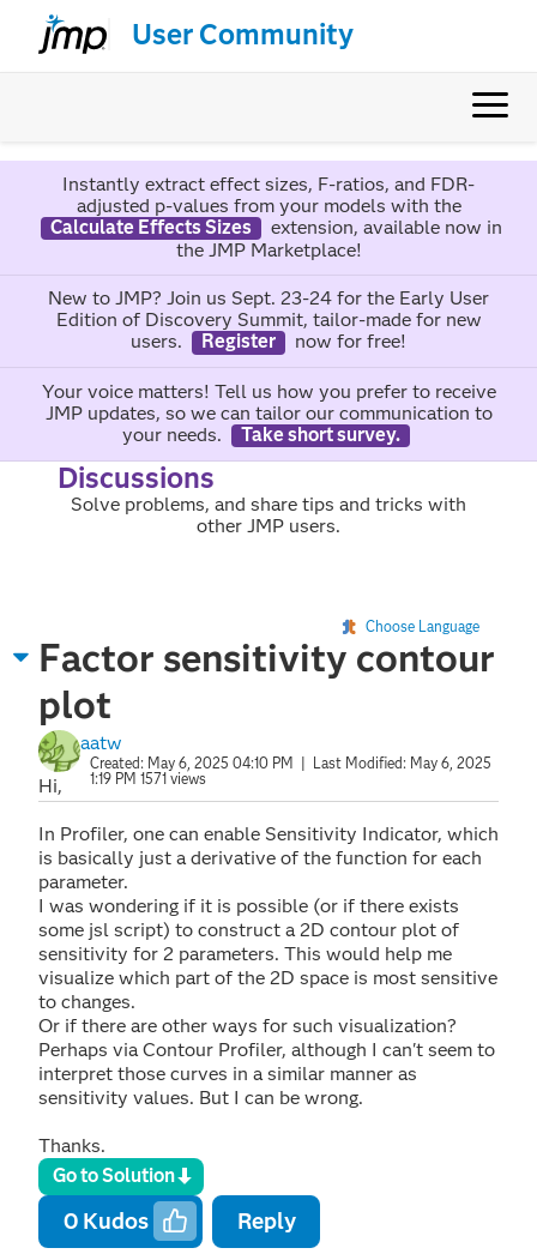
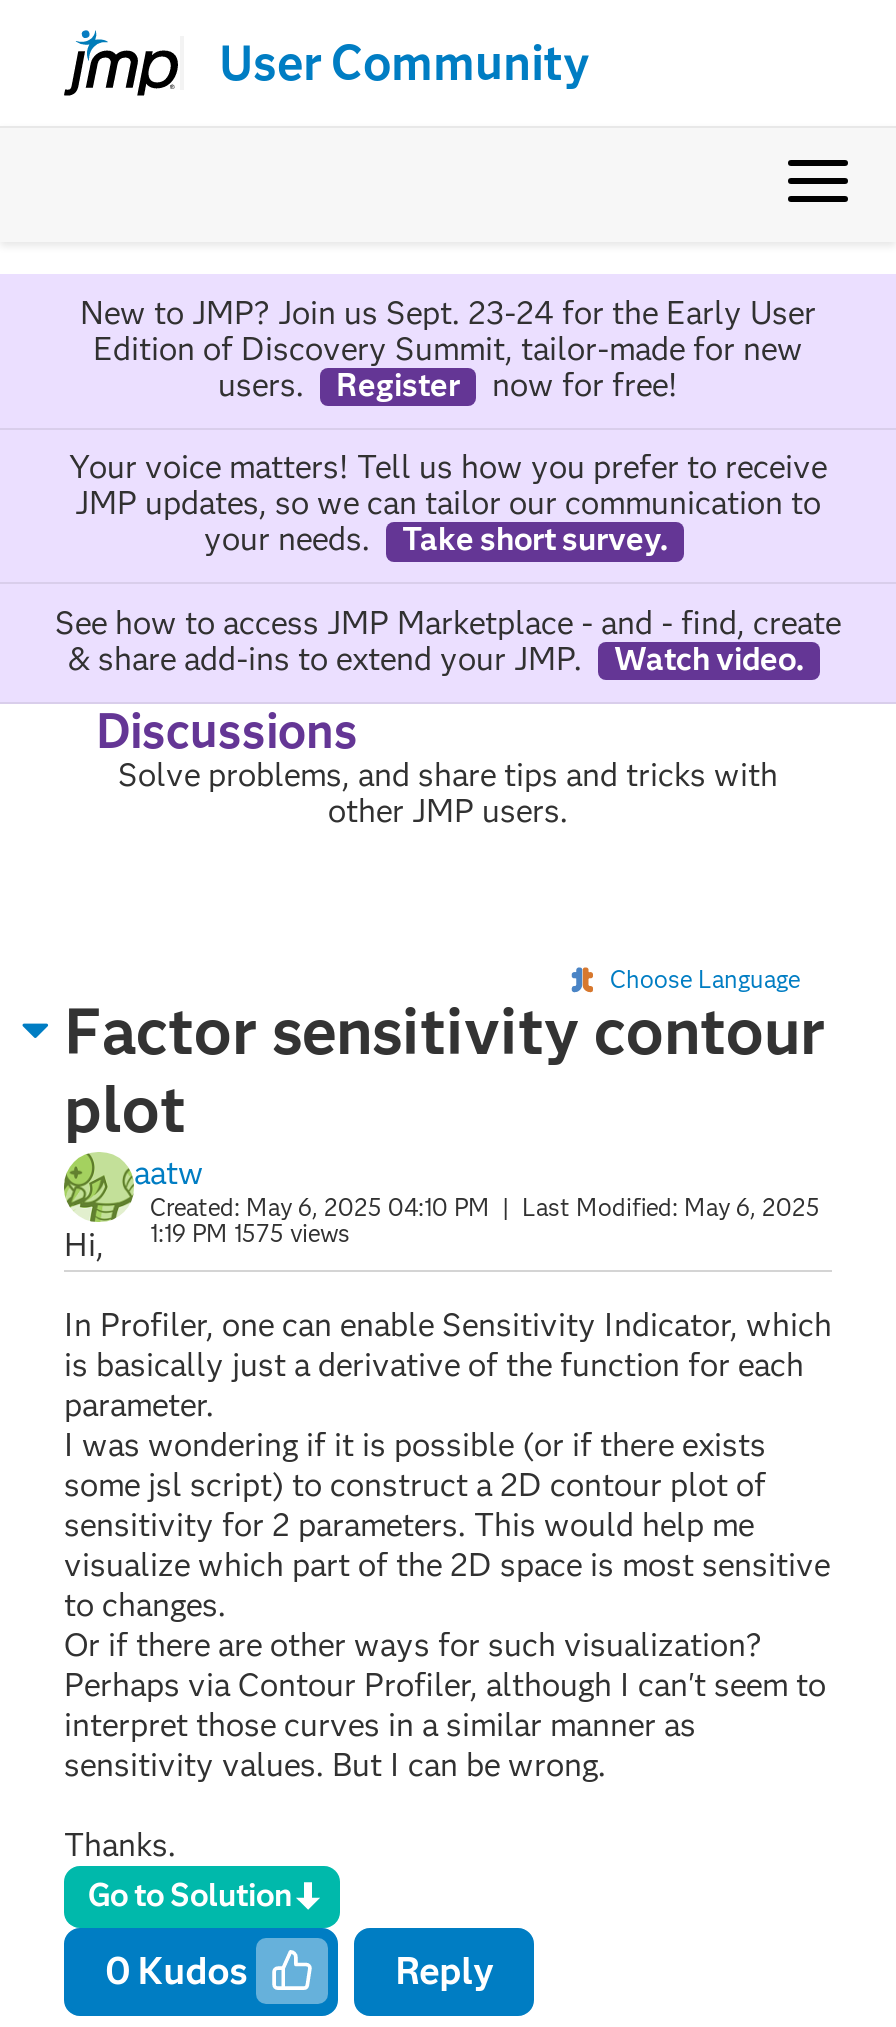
[50,172,502,262] Instantly extract effect sizes, F-ratios, and FDR- | adjusted p-values from your models with the | Calculate Effects Sizes | extension, available now in | the JMP Marketplace! -> none
moved [41,287,496,445] -> [69,294,827,558]: New to JMP? Join us Sept. 23-24 for the Early User | Edition of Discovery Summit, tailor-made for new | users. | ... | your needs. | Take short survey.
none -> [55,603,841,677] See how to access JMP Marketplace - and - find, create | & share add-ins to extend your JMP. | Watch video.
[38,770,206,797] Hi, 1:19 PM 1571 views -> [64,1218,350,1263] Hi, 1:19 PM 1575 views

